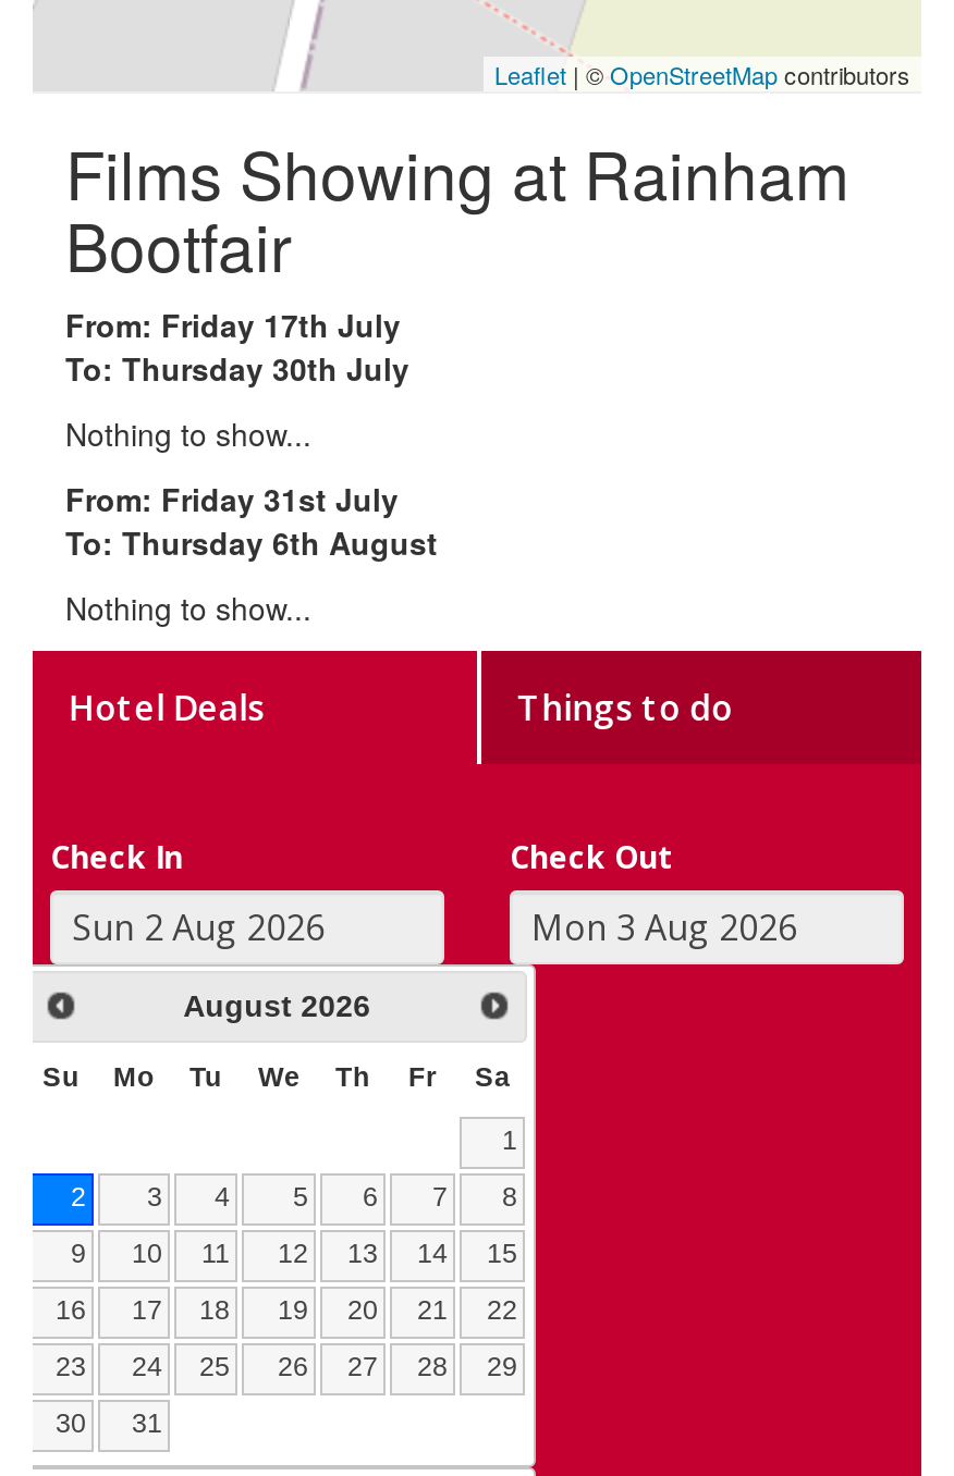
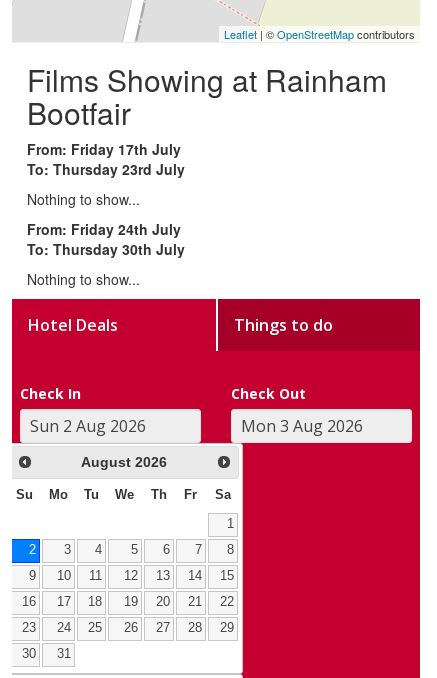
moved [65,345,409,389] -> [27,238,185,258]: To: Thursday 30th July
none -> [27,158,185,178] To: Thursday 23rd July
[65,476,399,519] From: Friday 31st July -> [27,218,181,238] From: Friday 24th July
[65,519,438,563] To: Thursday 6th August -> none

